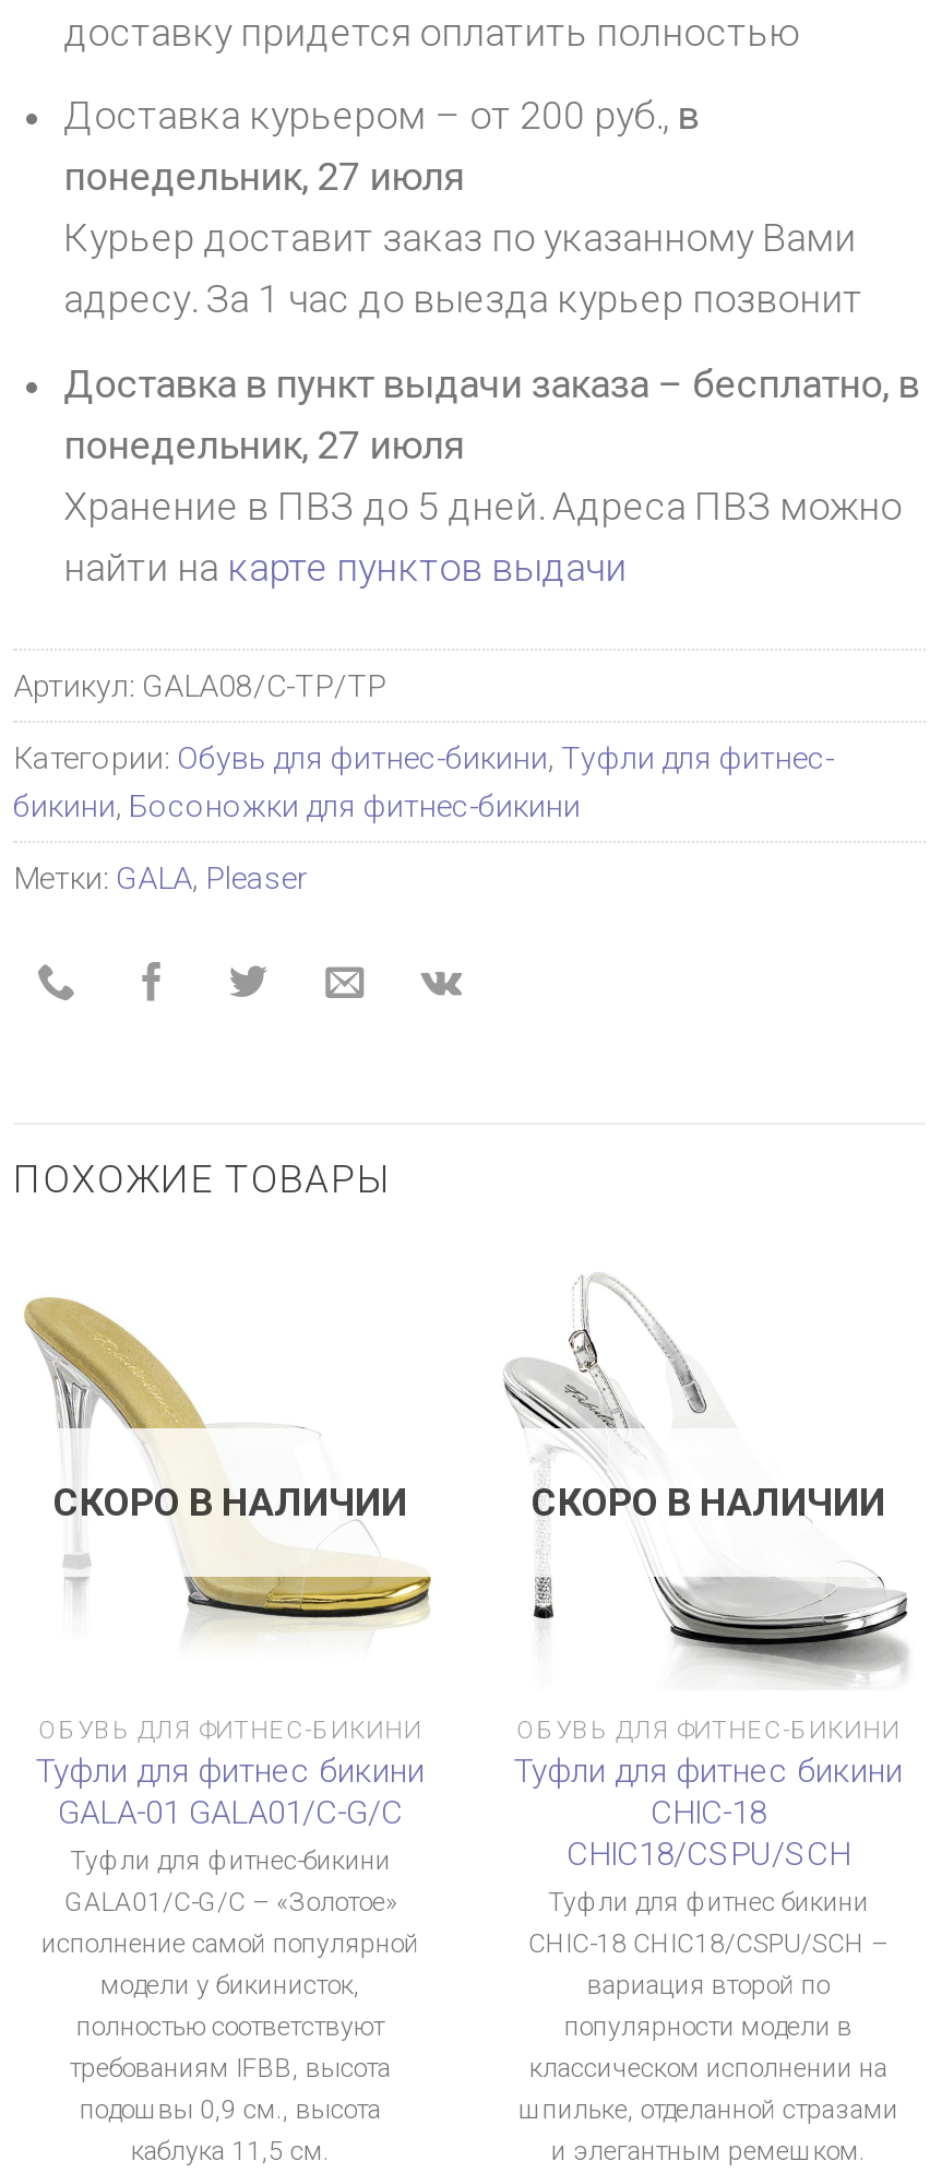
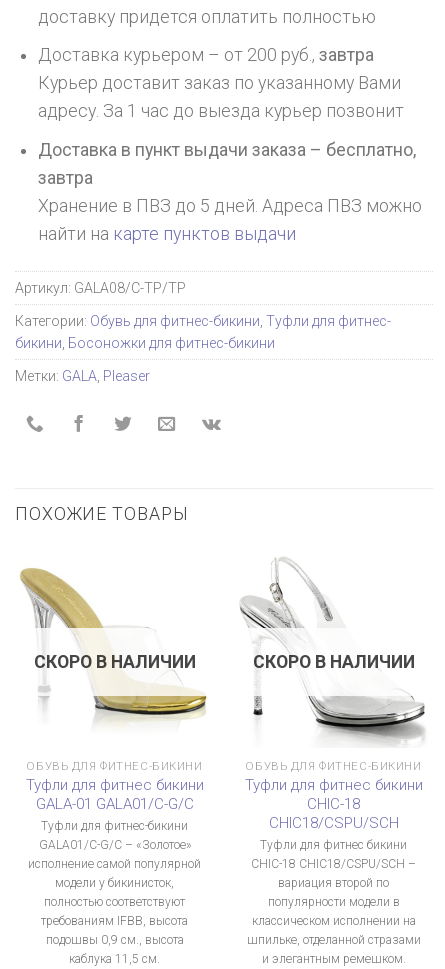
[64,95,699,200] Доставка курьером – от 200 руб., в | понедельник, 27 июля -> [38,45,374,65] Доставка курьером – от 200 руб., завтра
[64,363,919,467] Доставка в пункт выдачи заказа – бесплатно, в | понедельник, 27 июля -> [38,140,416,188] Доставка в пункт выдачи заказа – бесплатно, | завтра

